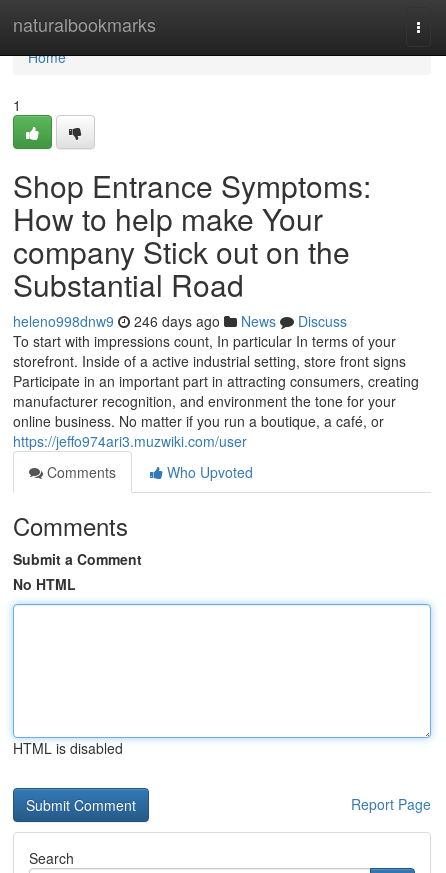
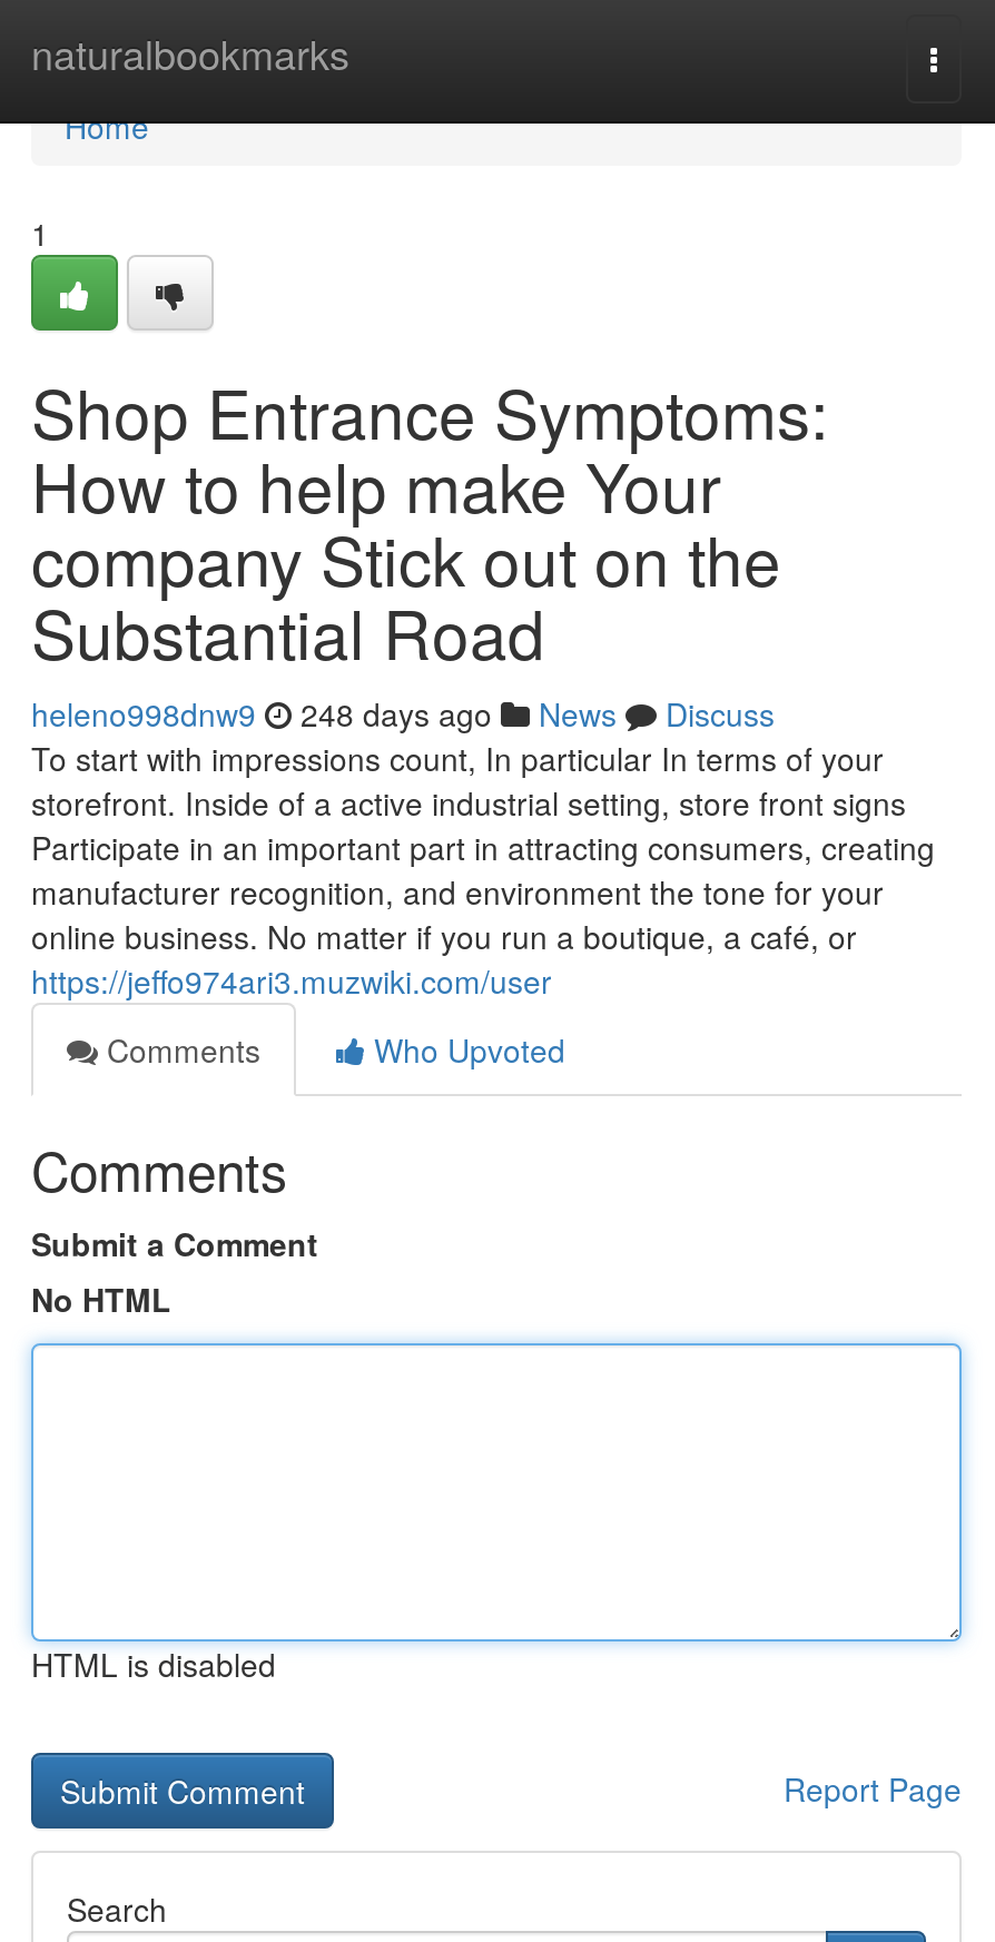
[13,311,347,331] heleno998dnw9 246 days ago News Discuss -> [31,691,775,736] heleno998dnw9 248 days ago News Discuss

